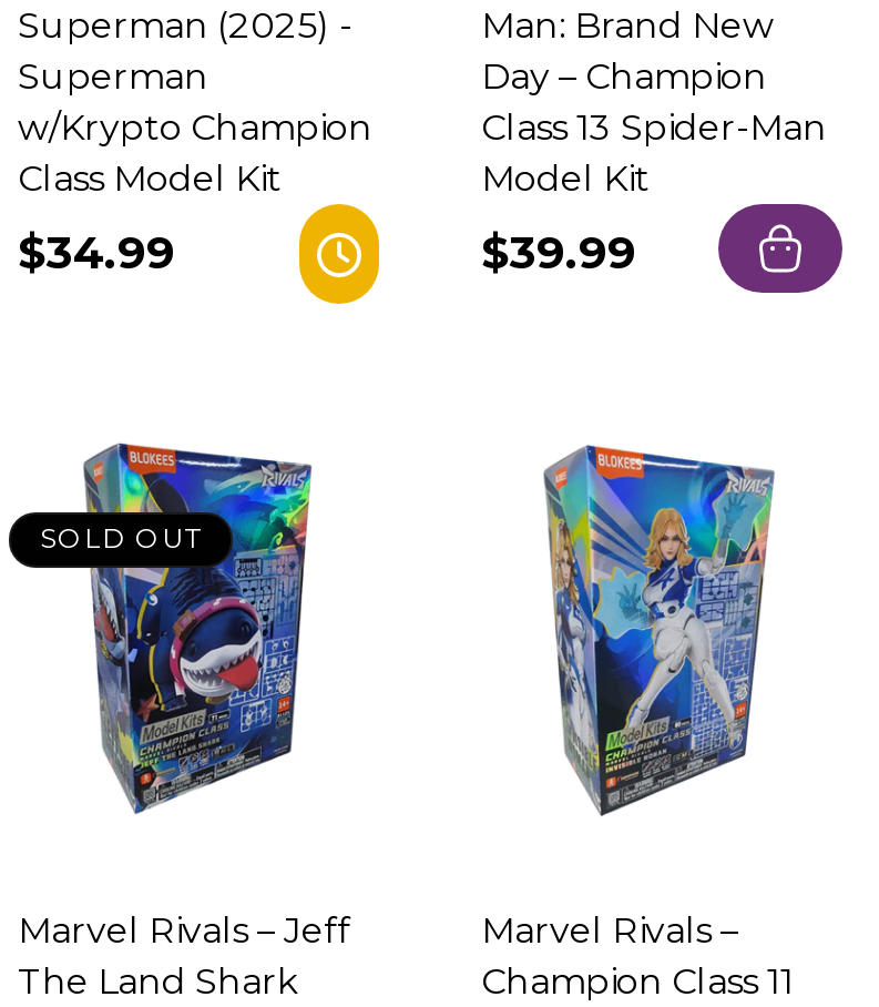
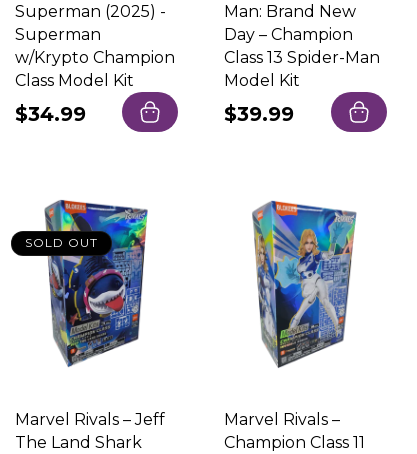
[255,202,381,306] [image] -> [121,91,179,137] [image]

